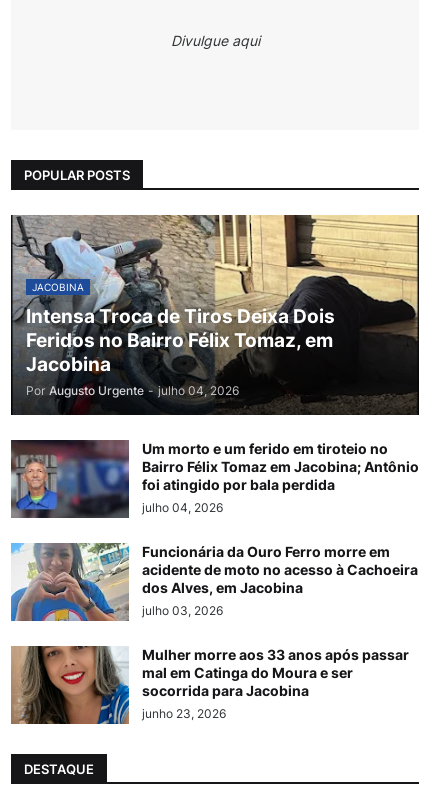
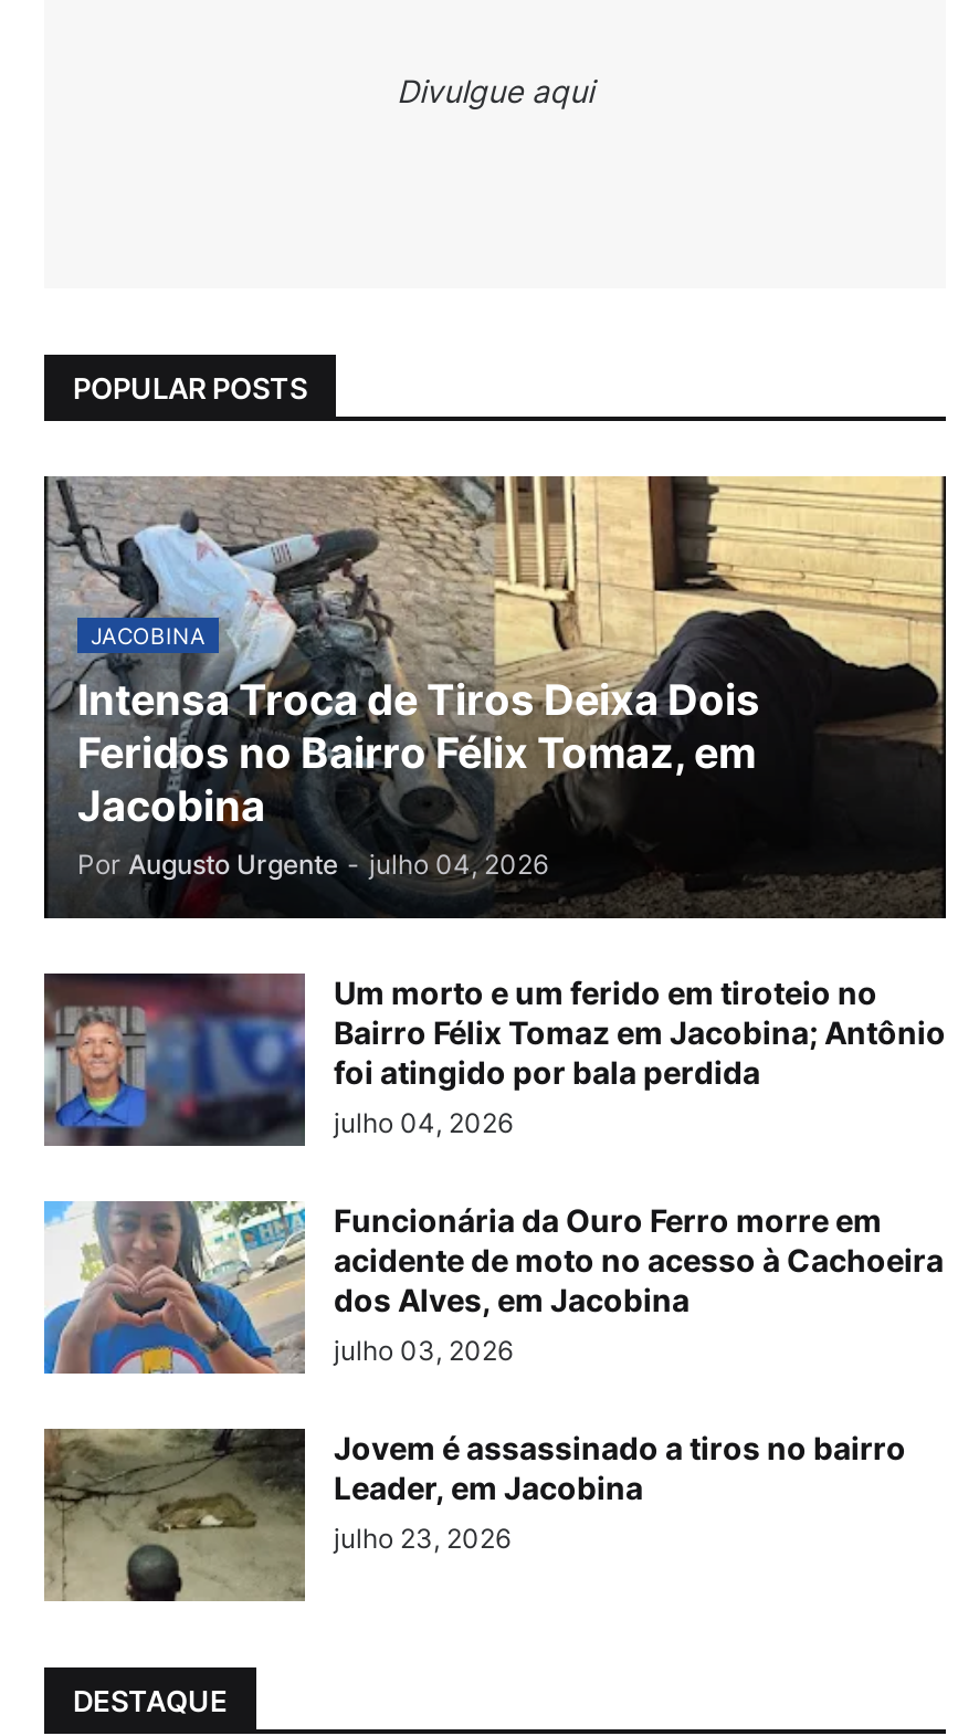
[10,646,409,725] [image] | Mulher morre aos 33 anos após passar | mal em Catinga do Moura e ser | socorrida para Jacobina | junho 23, 2026 -> [42,1427,906,1603] [image] | Jovem é assassinado a tiros no bairro | Leader, em Jacobina | julho 23, 2026

